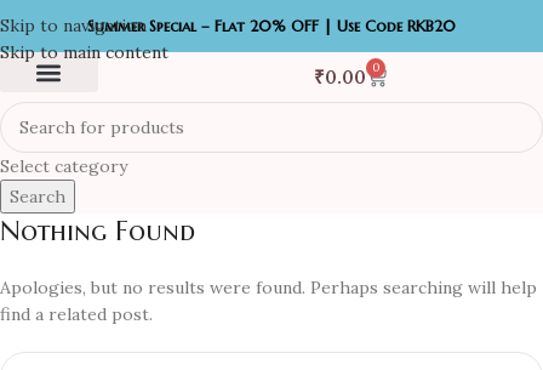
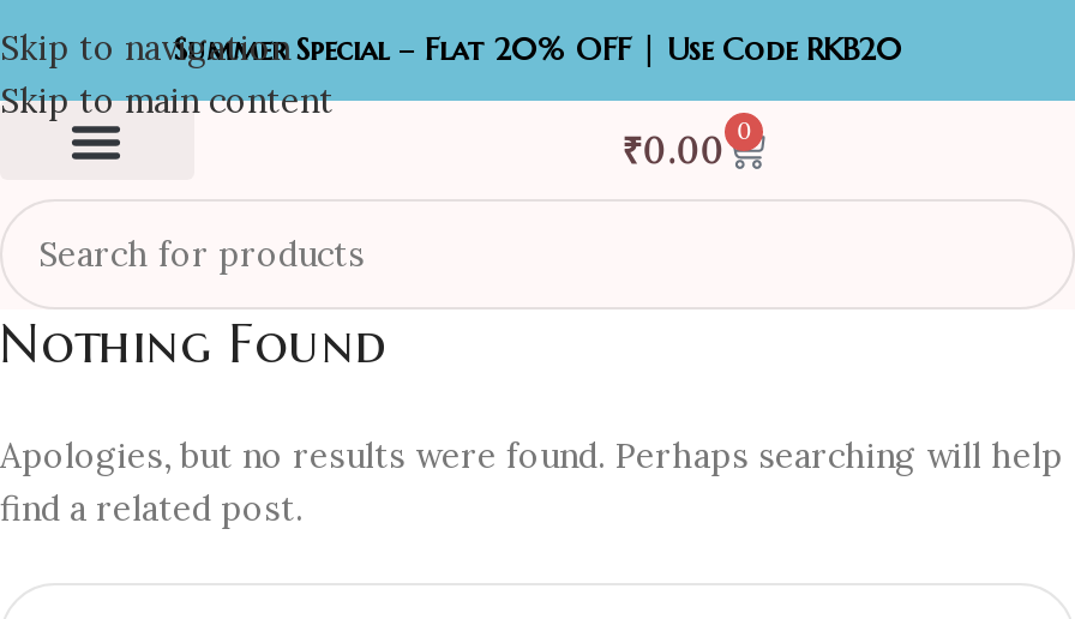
[0,155,127,207] Select category | Search -> none

